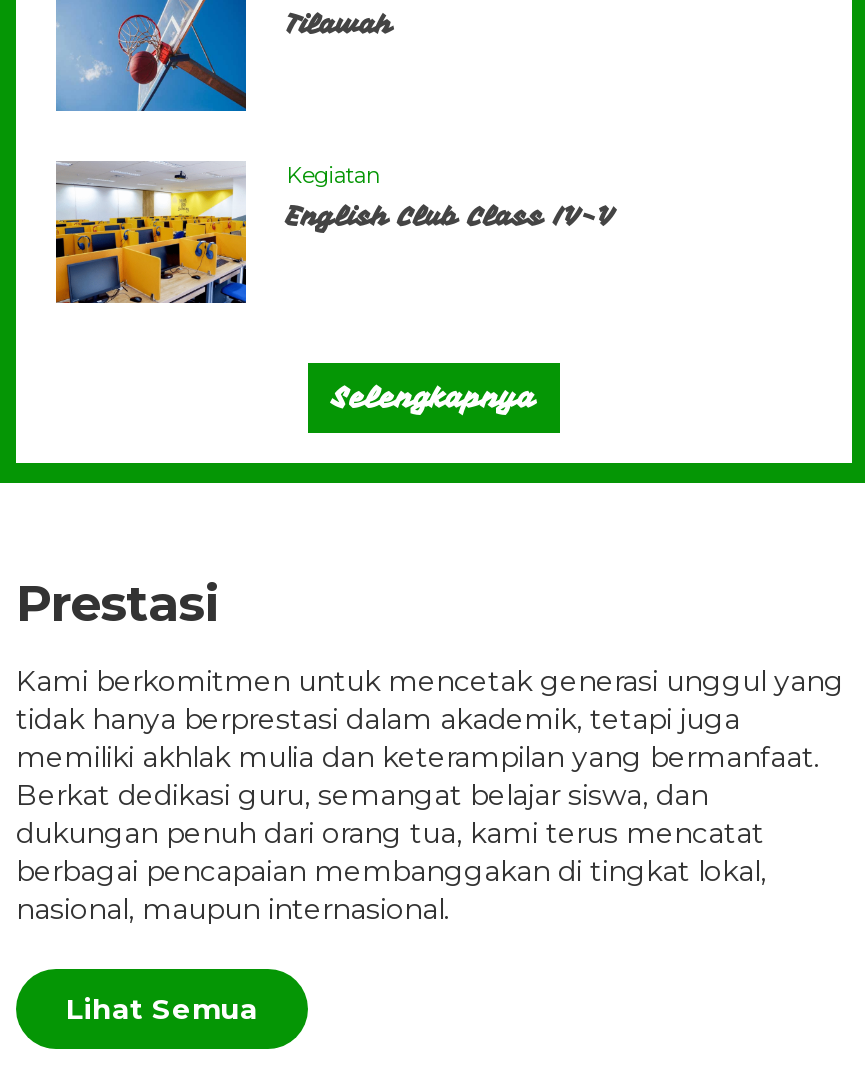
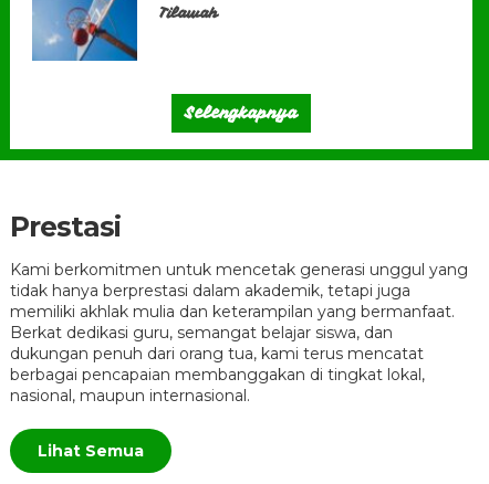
[54,160,616,306] [image] | Kegiatan | English Club Class IV-V -> none

